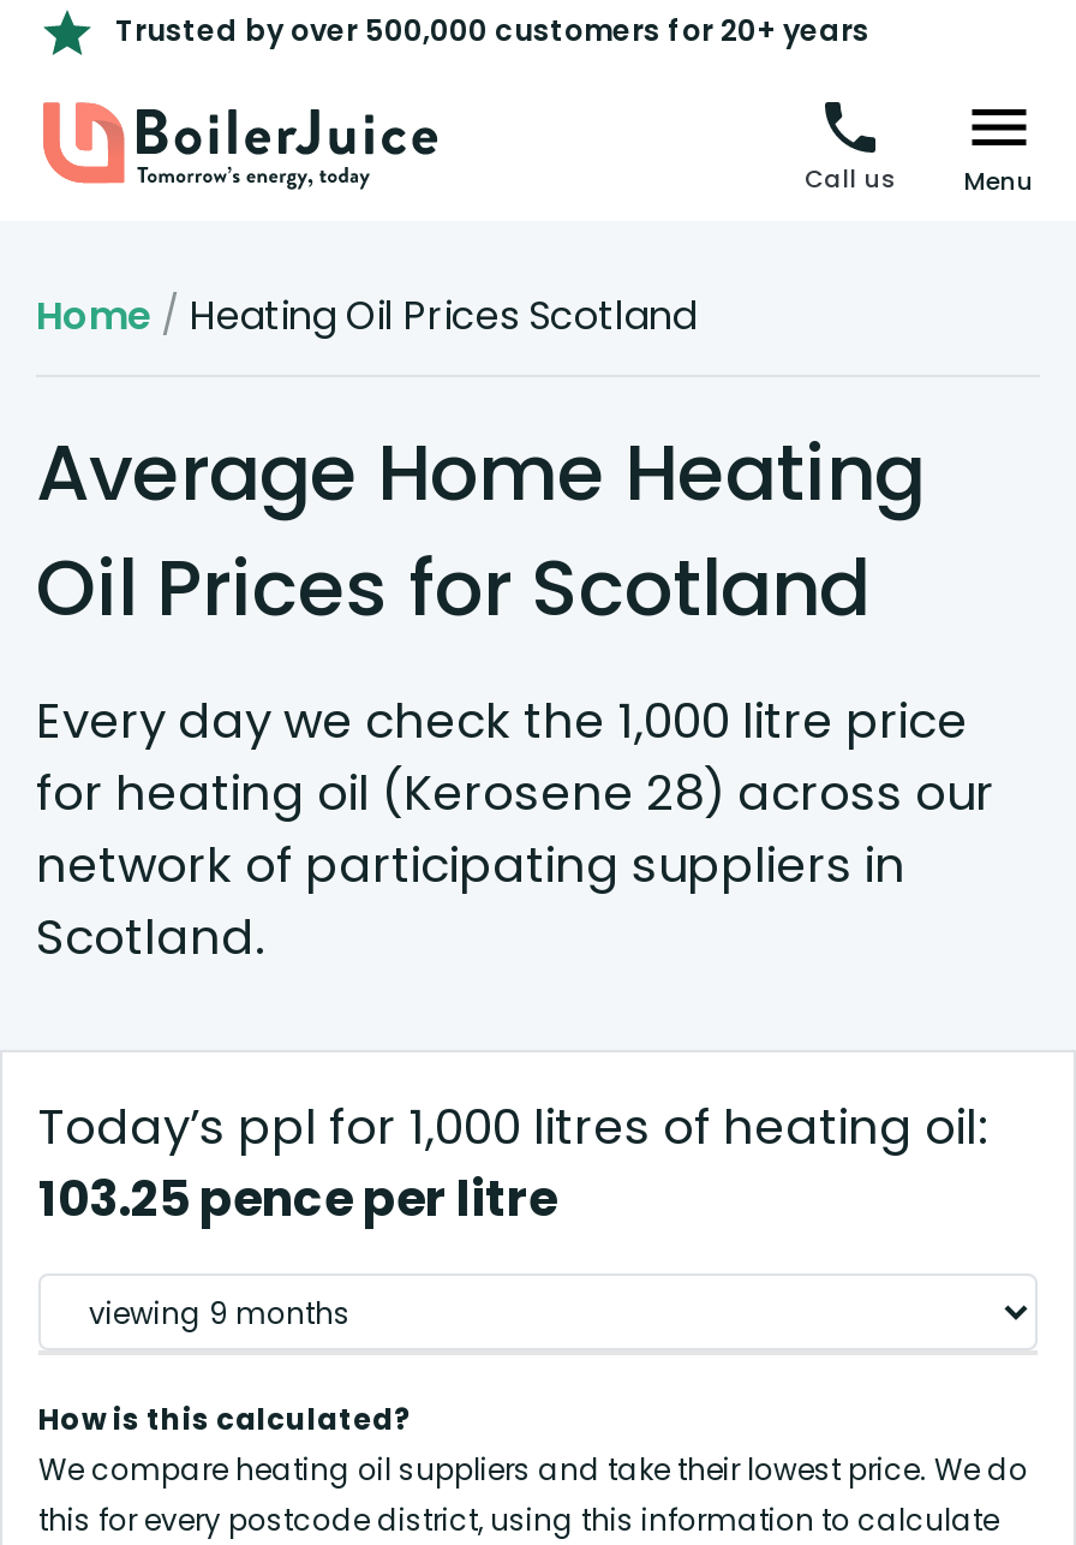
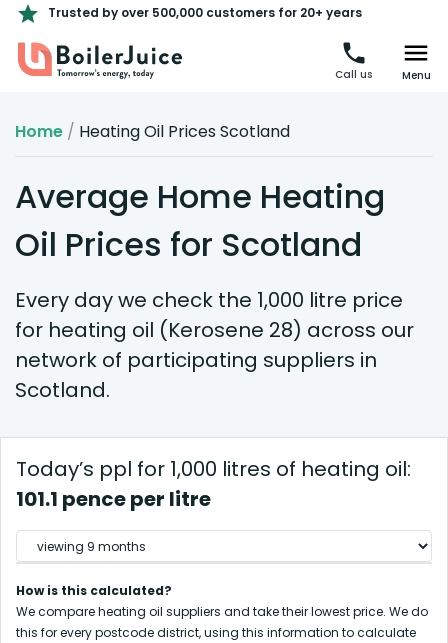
[38,1165,557,1233] 103.25 pence per litre -> [16,485,211,513] 101.1 pence per litre

